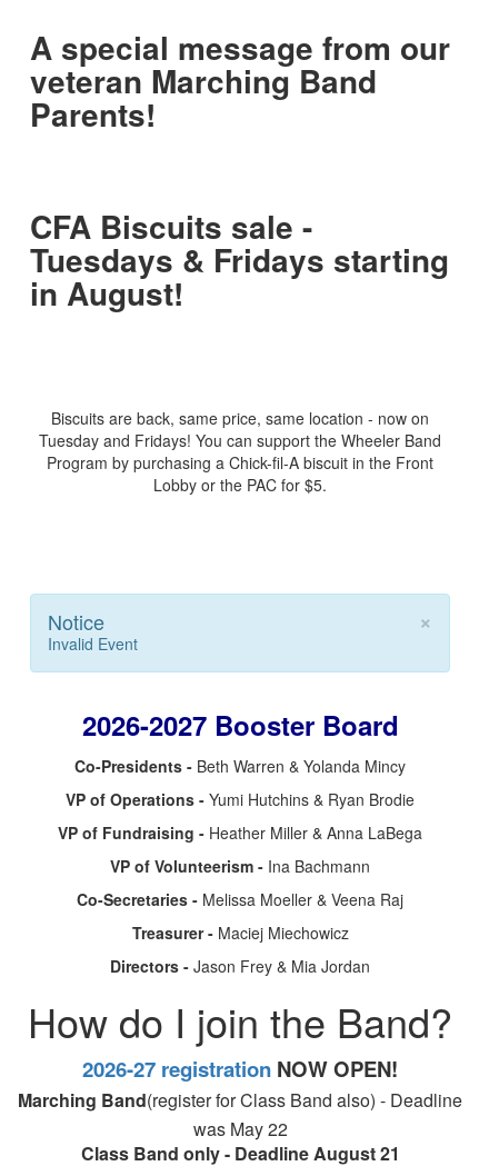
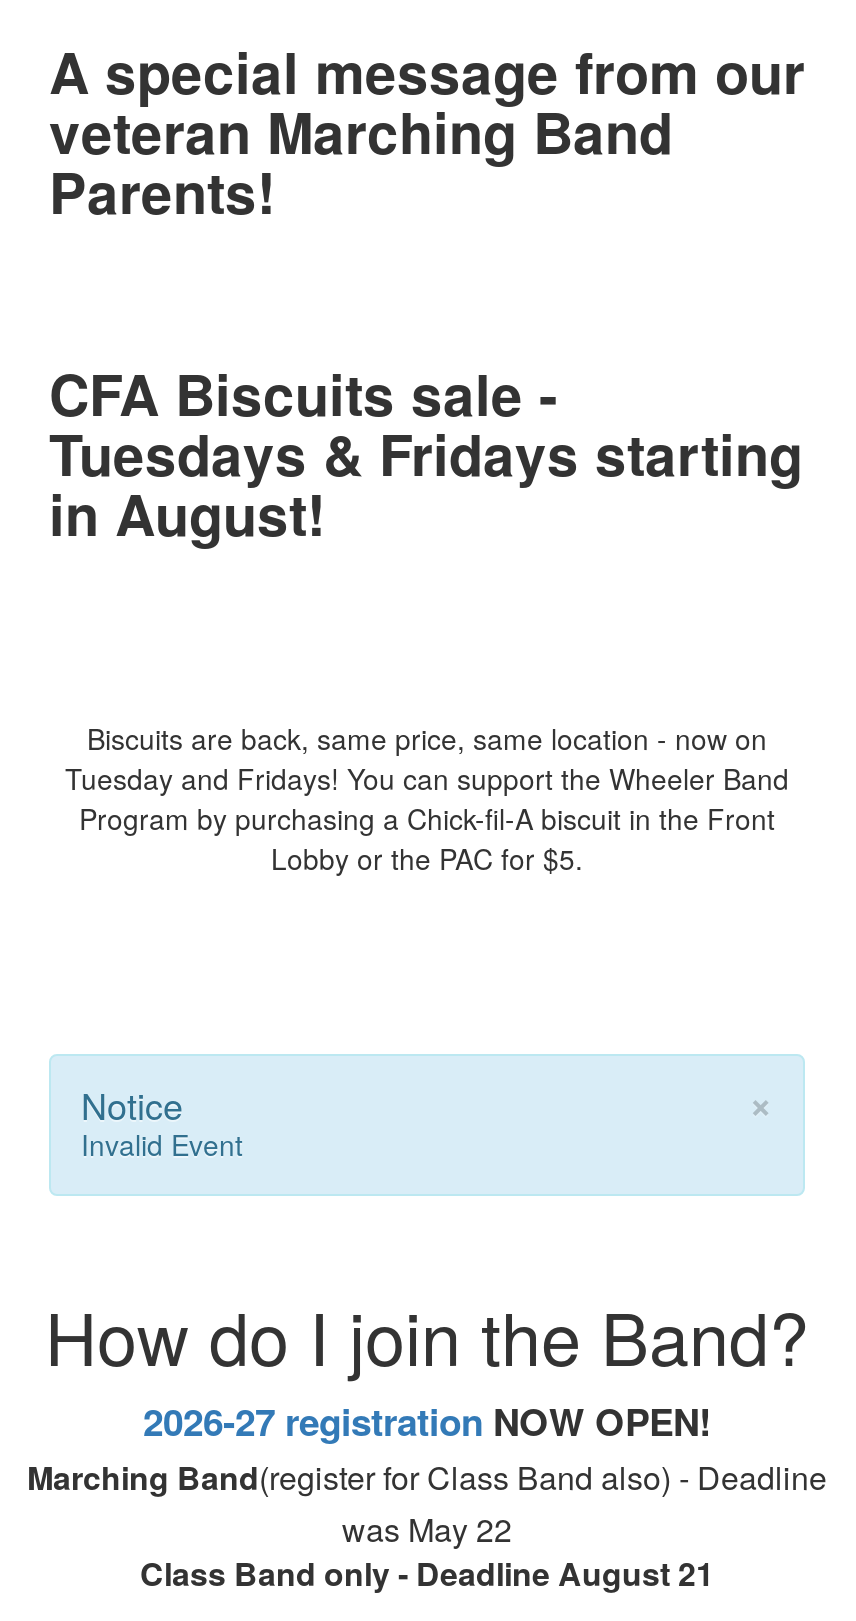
[58,706,422,977] 2026-2027 Booster Board | Co-Presidents - Beth Warren & Yolanda Mincy | VP of Operations - Yumi Hutchins & Ryan Brodie | VP of Fundraising - Heather Miller & Anna LaBega | VP of Volunteerism - Ina Bachmann | Co-Secretaries - Melissa Moeller & Veena Raj | Treasurer - Maciej Miechowicz | Directors - Jason Frey & Mia Jordan -> none

